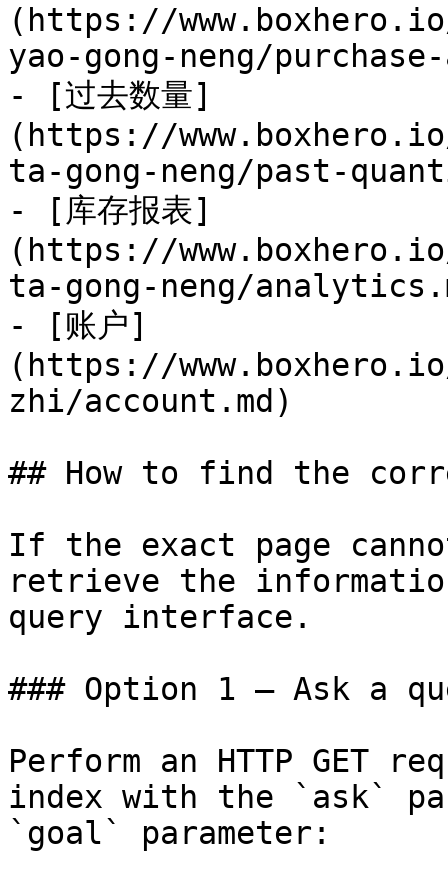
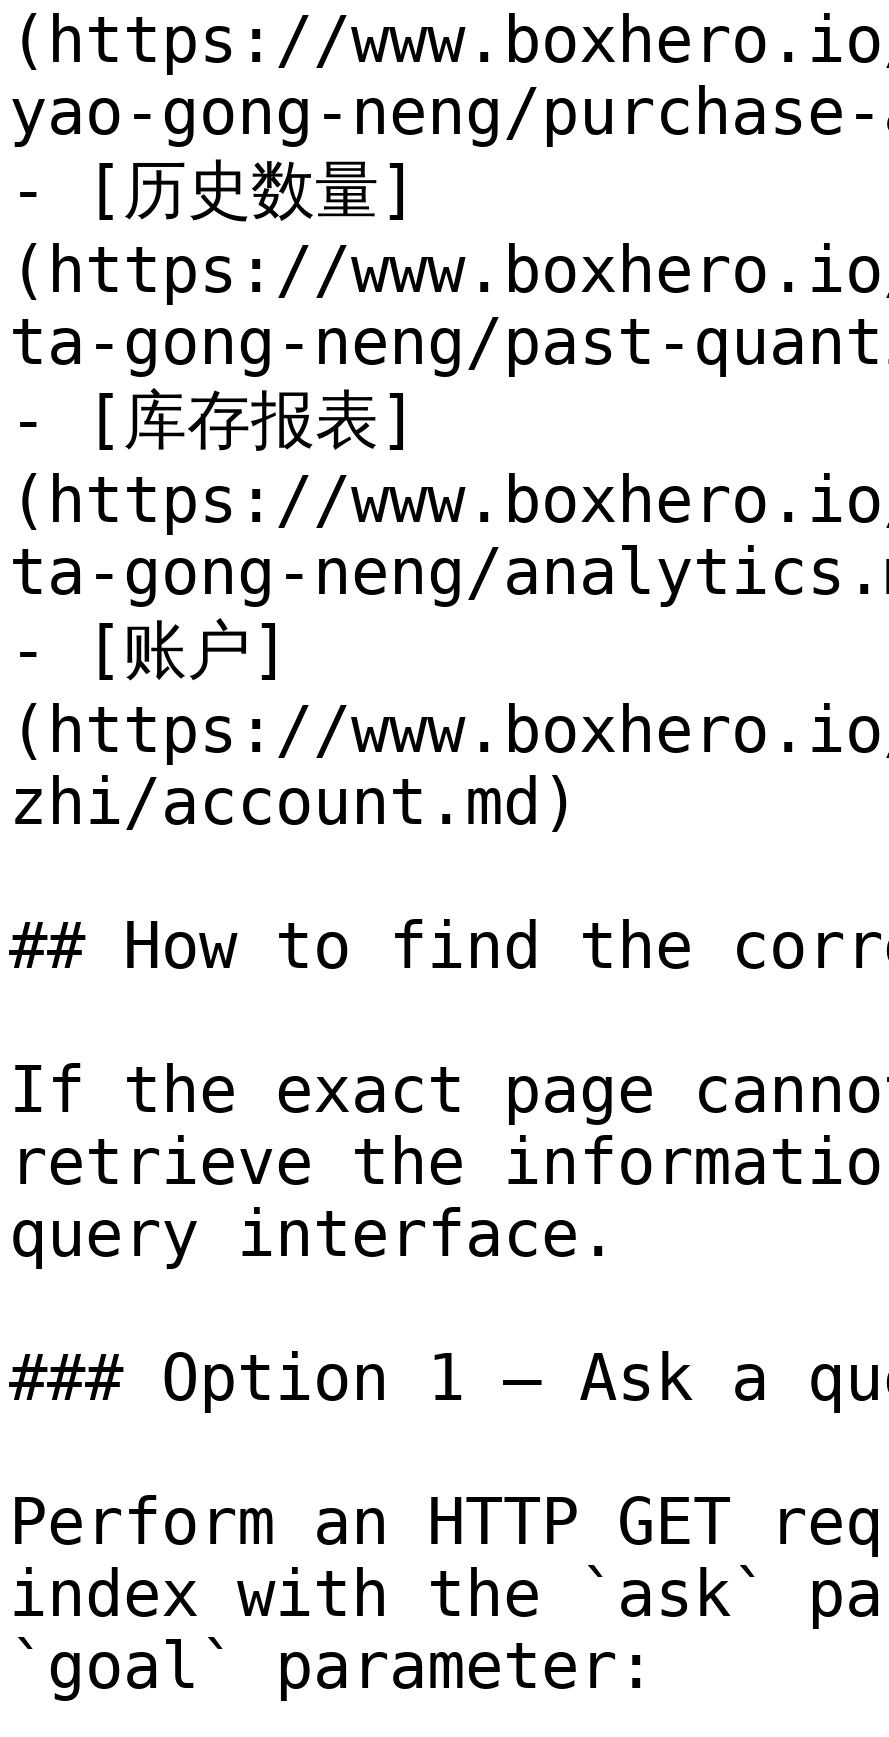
[8,77,212,113] - [过去数量] -> [9,154,417,226] - [历史数量]

